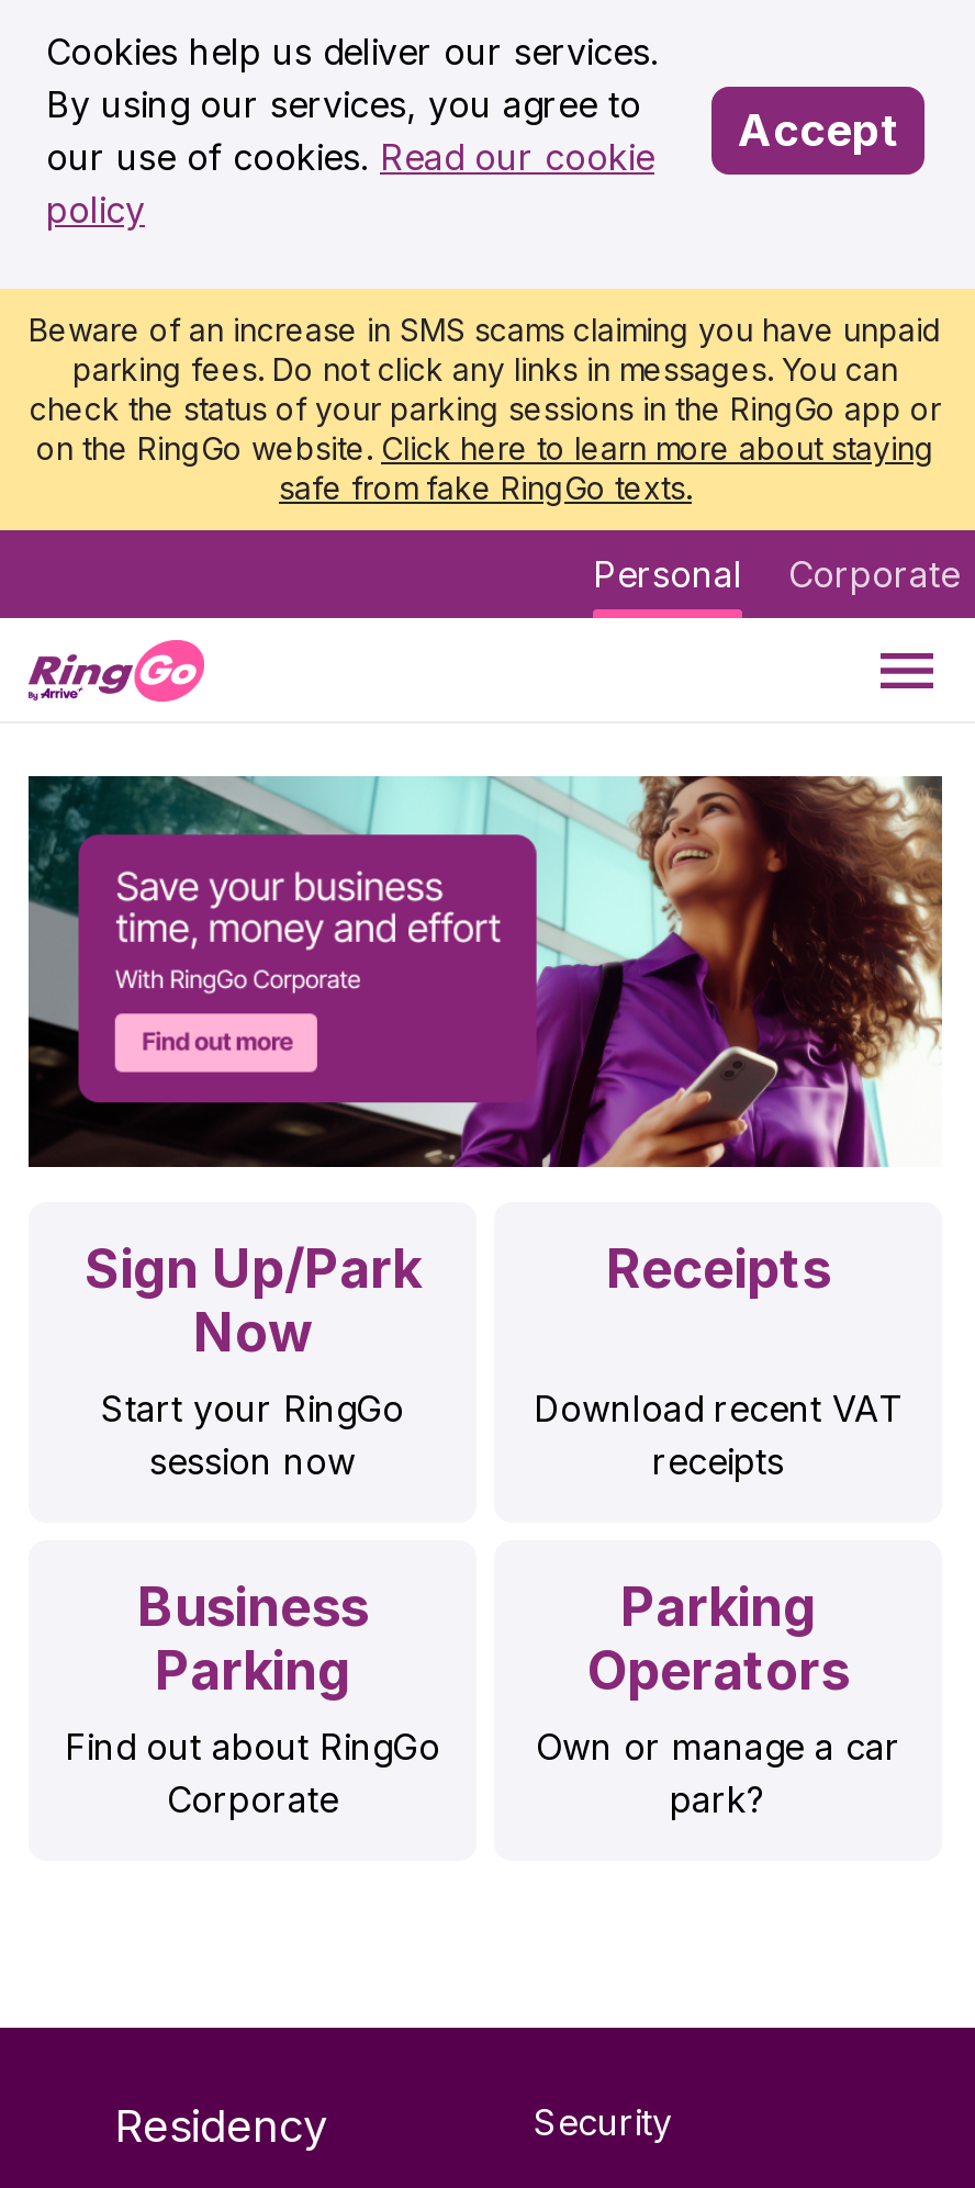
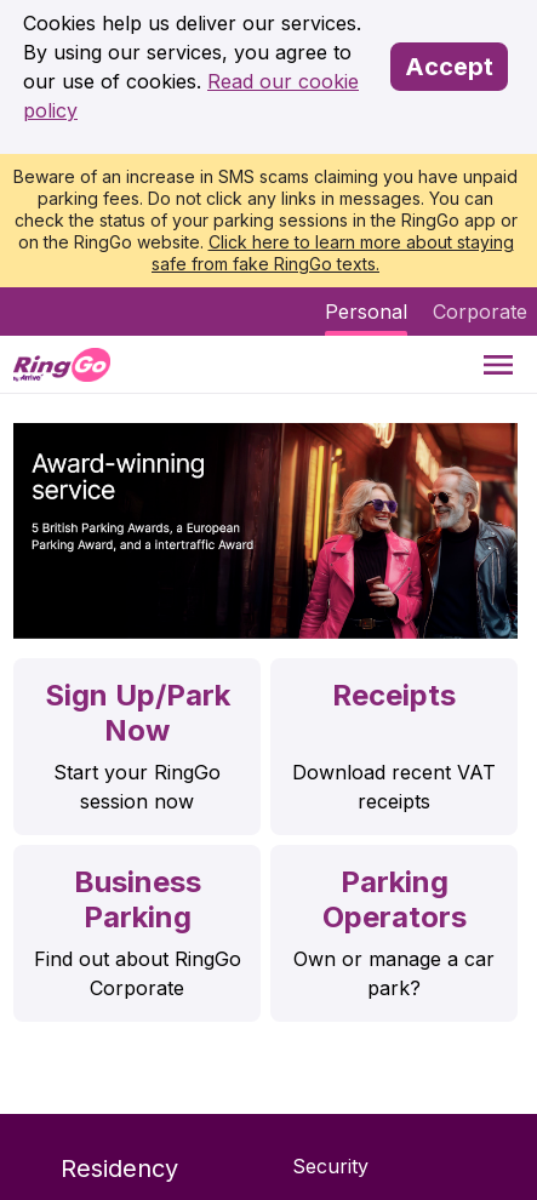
[26,774,944,1169] [image] -> [13,422,519,640] [image]

